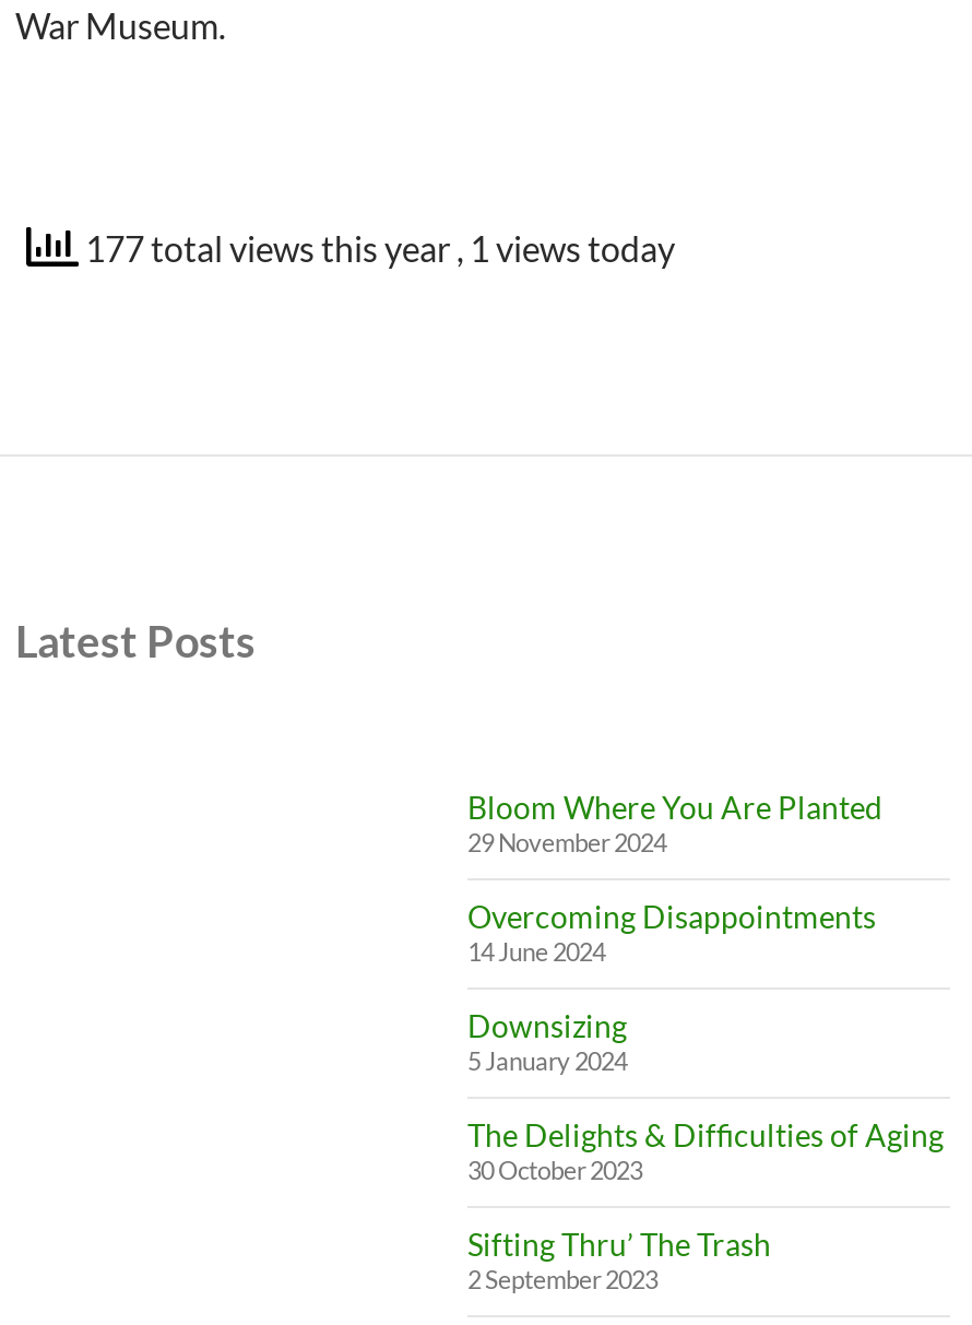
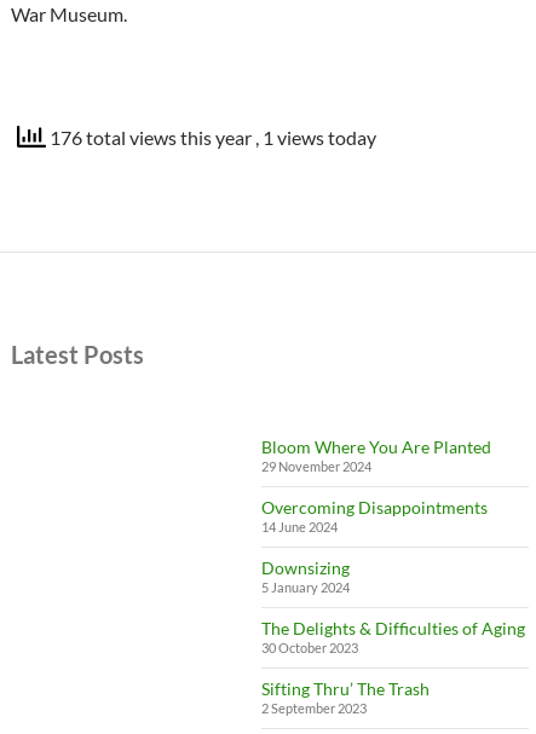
[79,228,675,269] 177 total views this year, 1 views today -> [46,126,376,149] 176 total views this year, 1 views today

